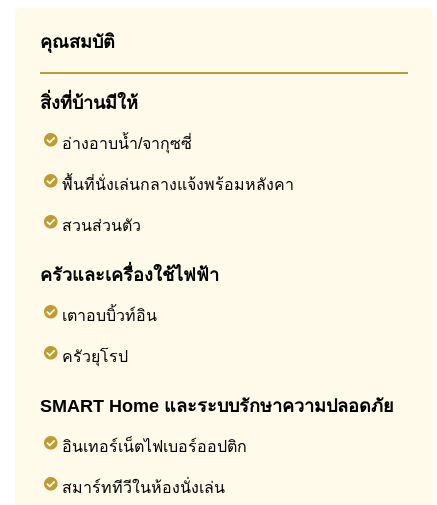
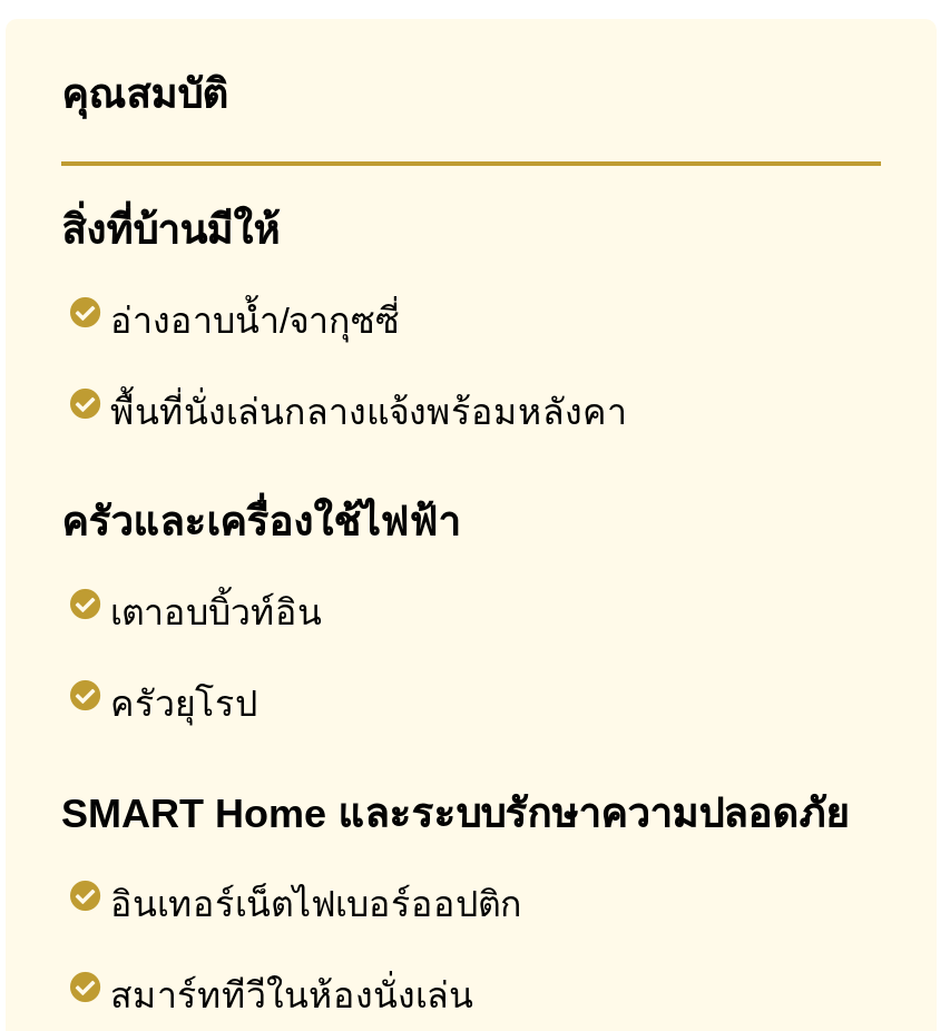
[62,217,141,234] สวนส่วนตัว -> none

